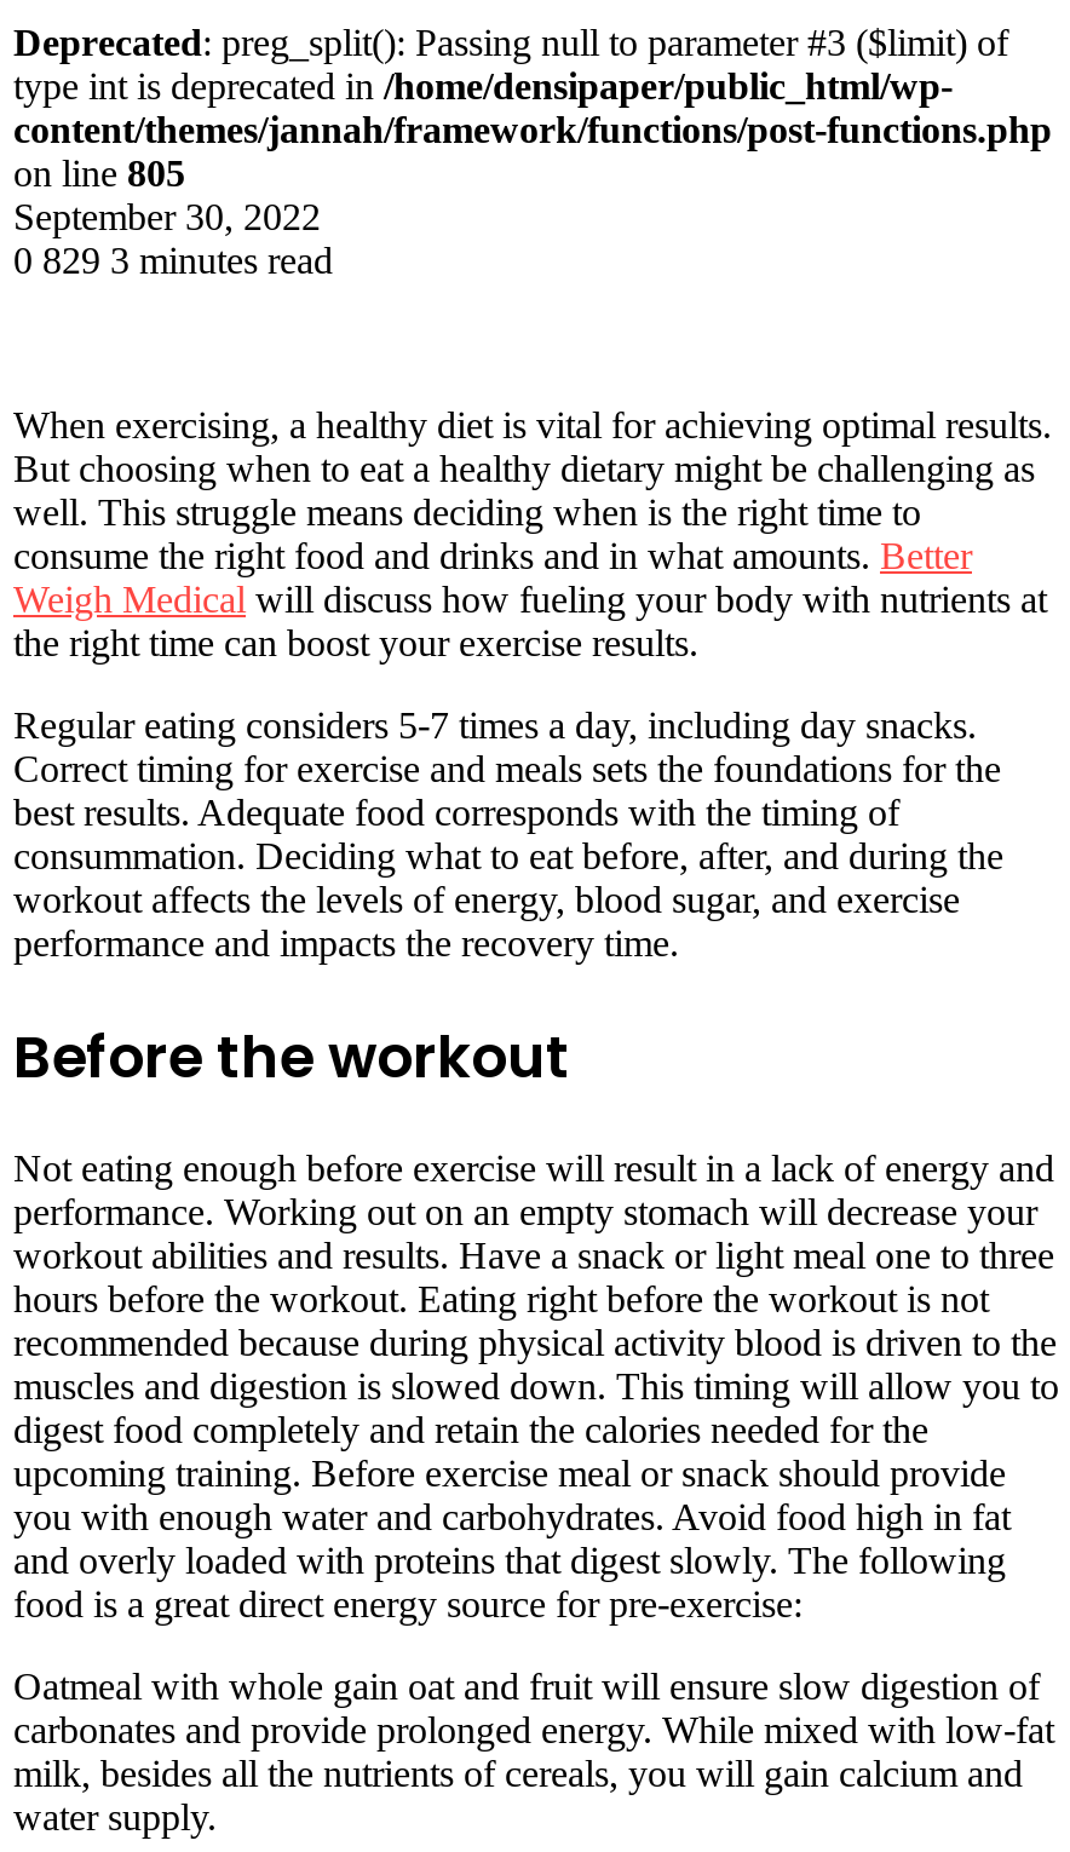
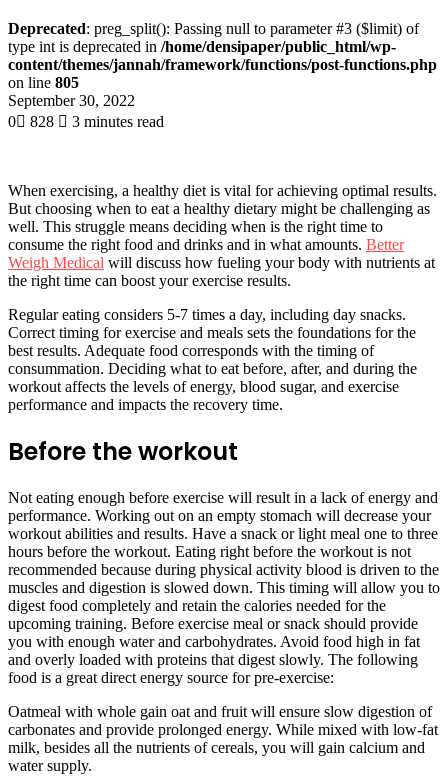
[13,239,333,281] 0 829 3 minutes read -> [8,113,164,130] 0 828 3 minutes read

